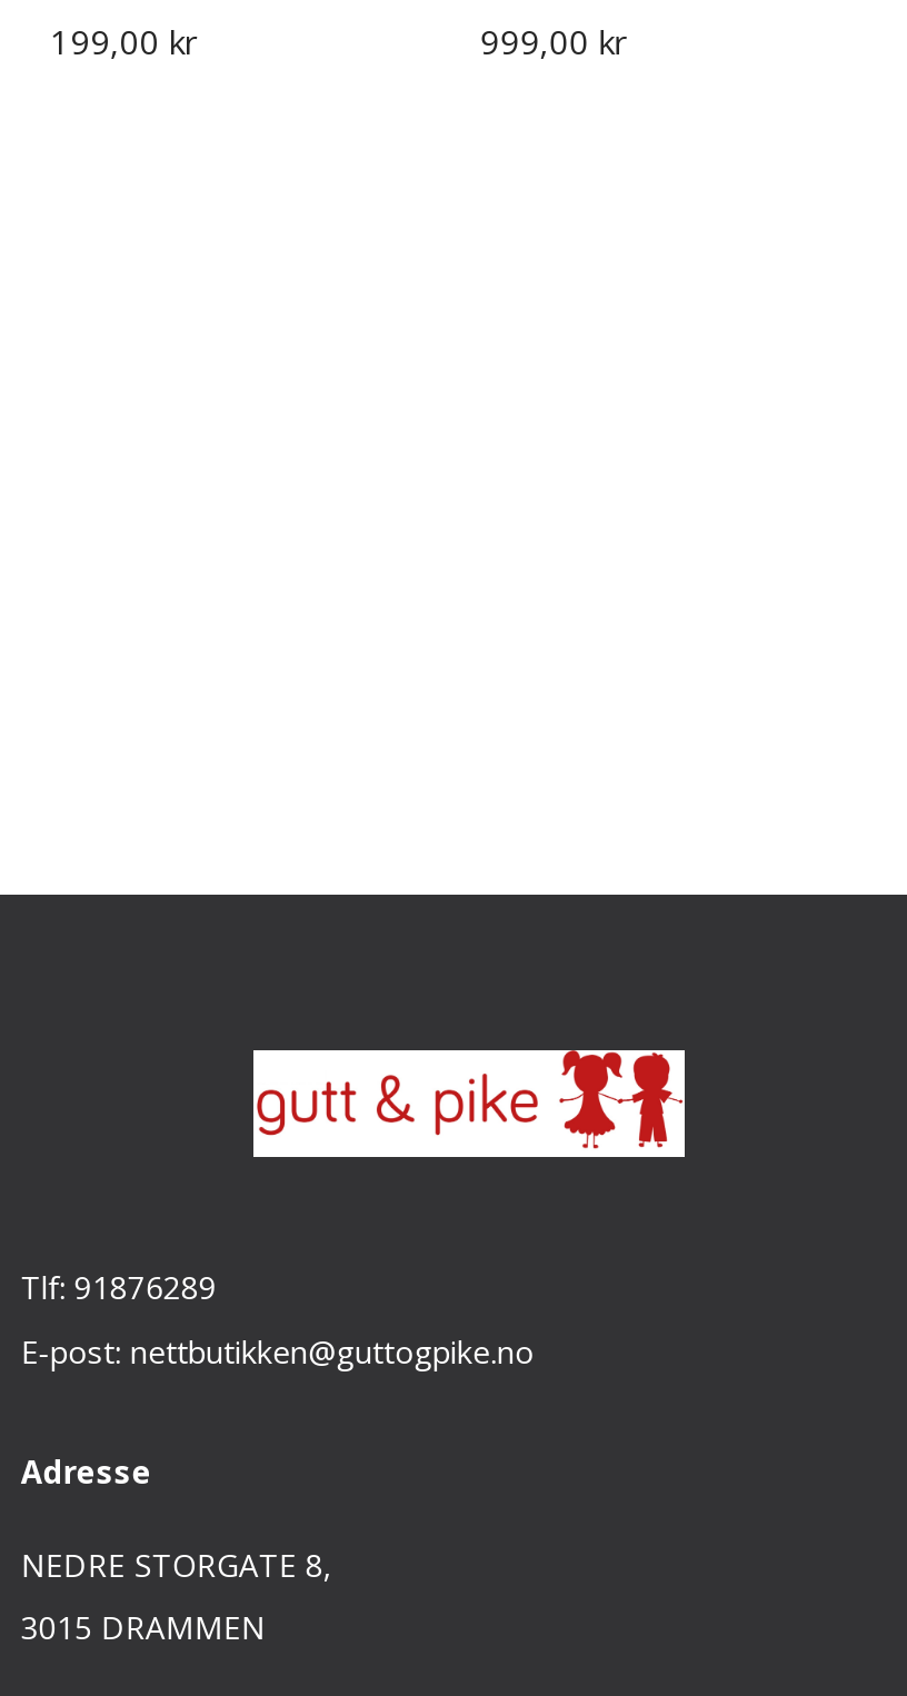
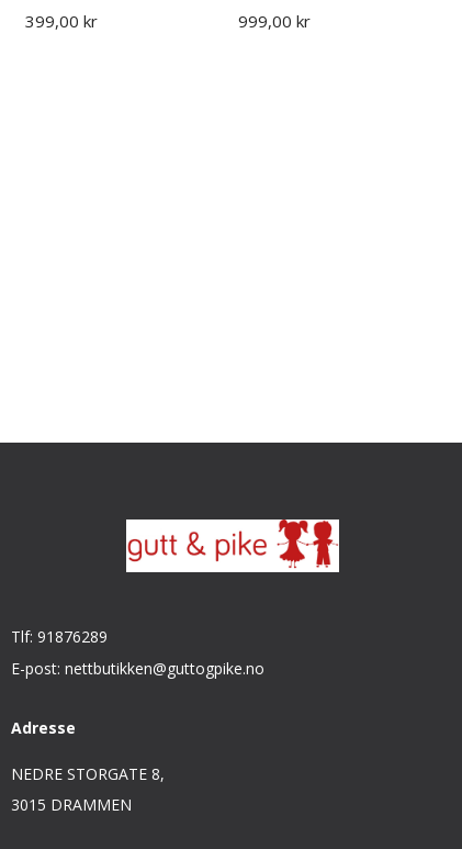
[50,18,197,62] 199,00 kr -> [26,9,98,31] 399,00 kr

